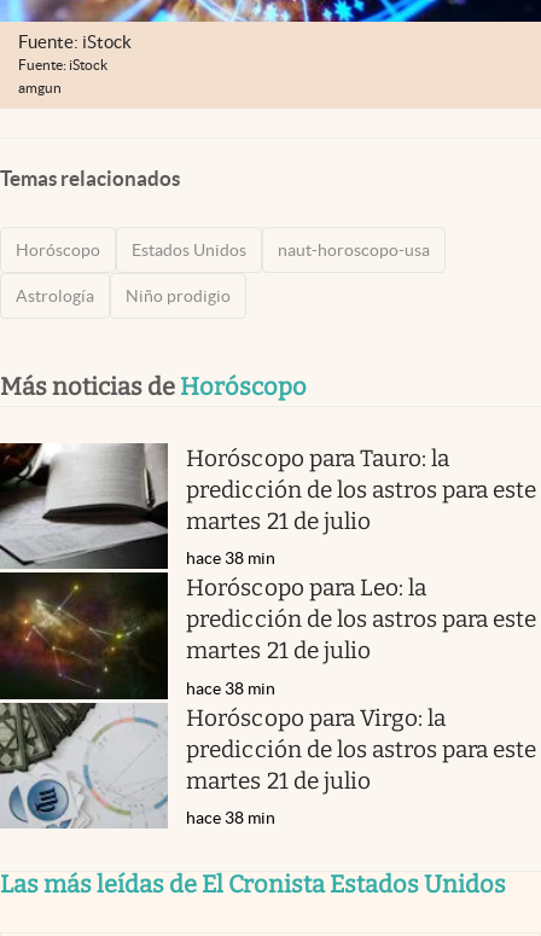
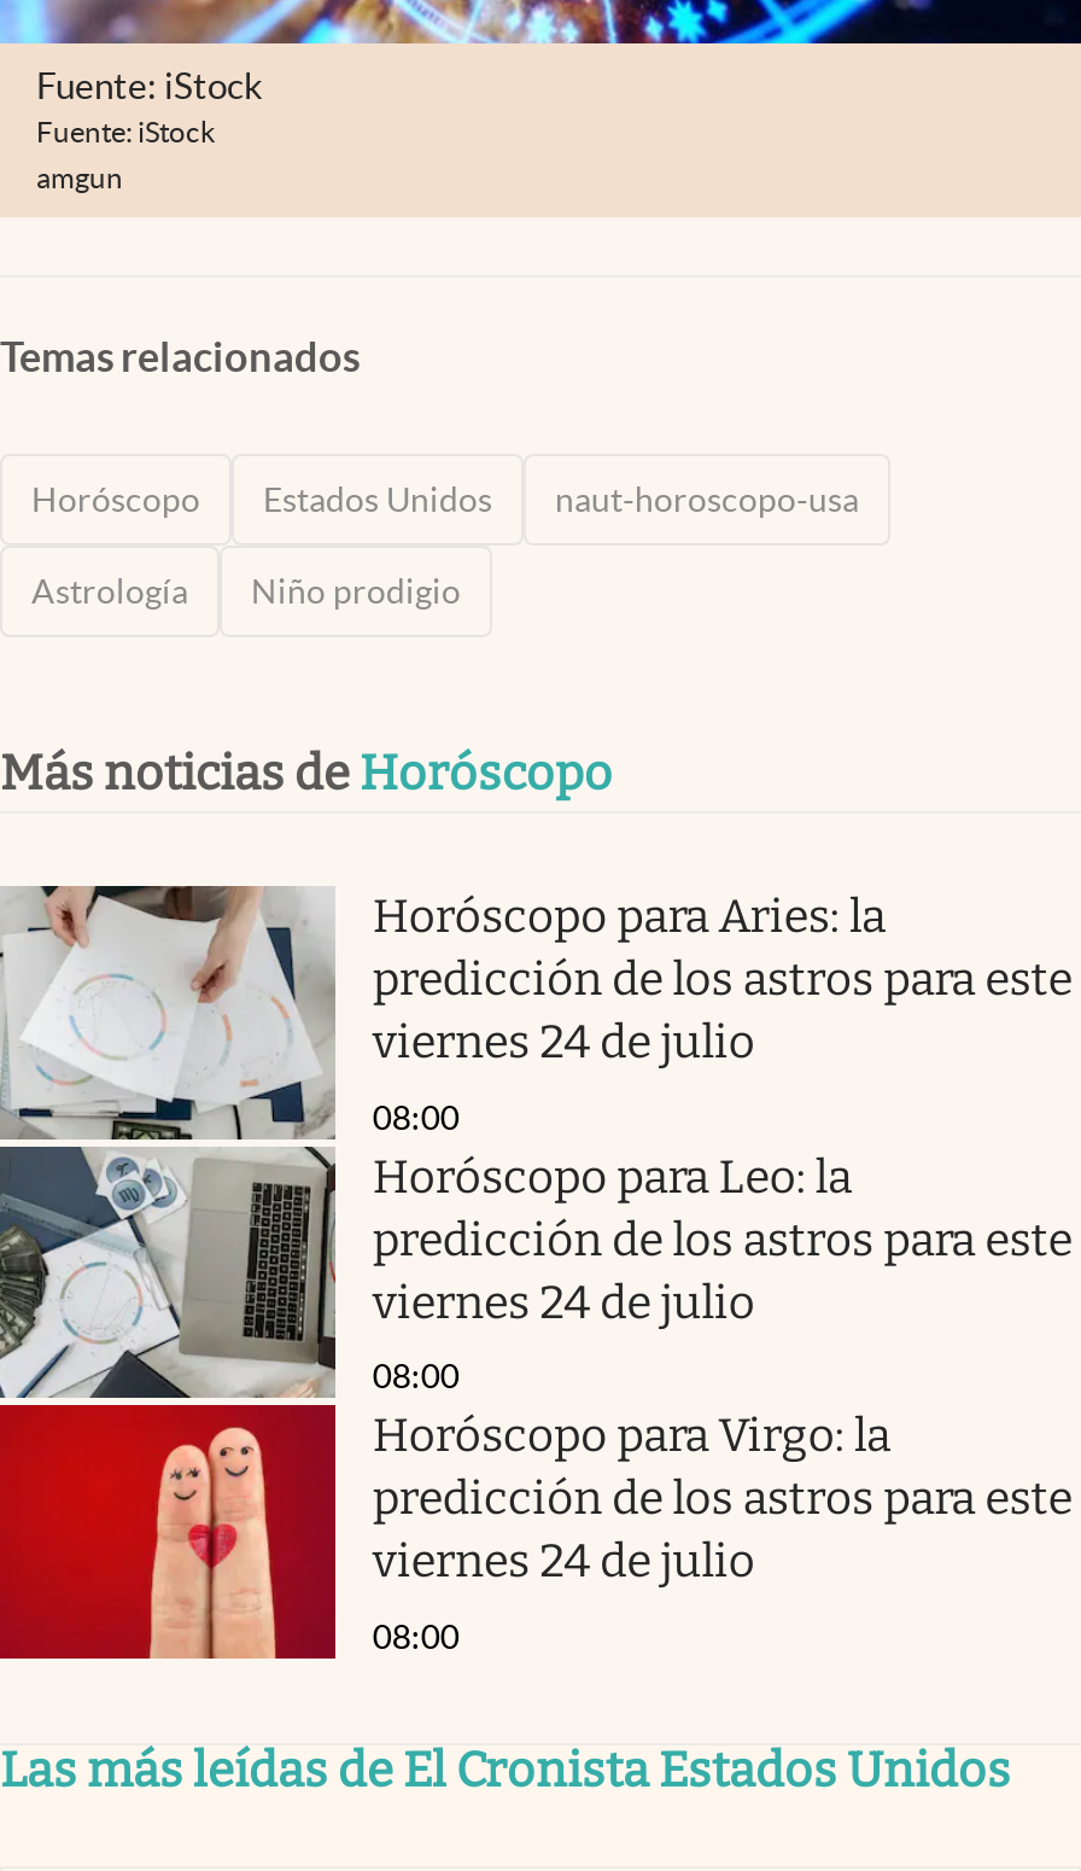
[4,442,449,830] [image] | Horóscopo para Tauro: la -> [7,884,886,1661] [image] | Horóscopo para Aries: la
[186,507,371,535] martes 21 de julio -> [372,1014,755,1069] viernes 24 de julio
[186,549,276,568] hace 38 min -> [372,1097,459,1136] 08:00
[186,637,371,665] martes 21 de julio -> [372,1273,755,1329] viernes 24 de julio
[186,679,276,698] hace 38 min -> [372,1356,459,1395] 08:00
[186,767,371,794] martes 21 de julio -> [372,1533,755,1588] viernes 24 de julio
[186,808,276,828] hace 38 min -> [372,1616,459,1654] 08:00

